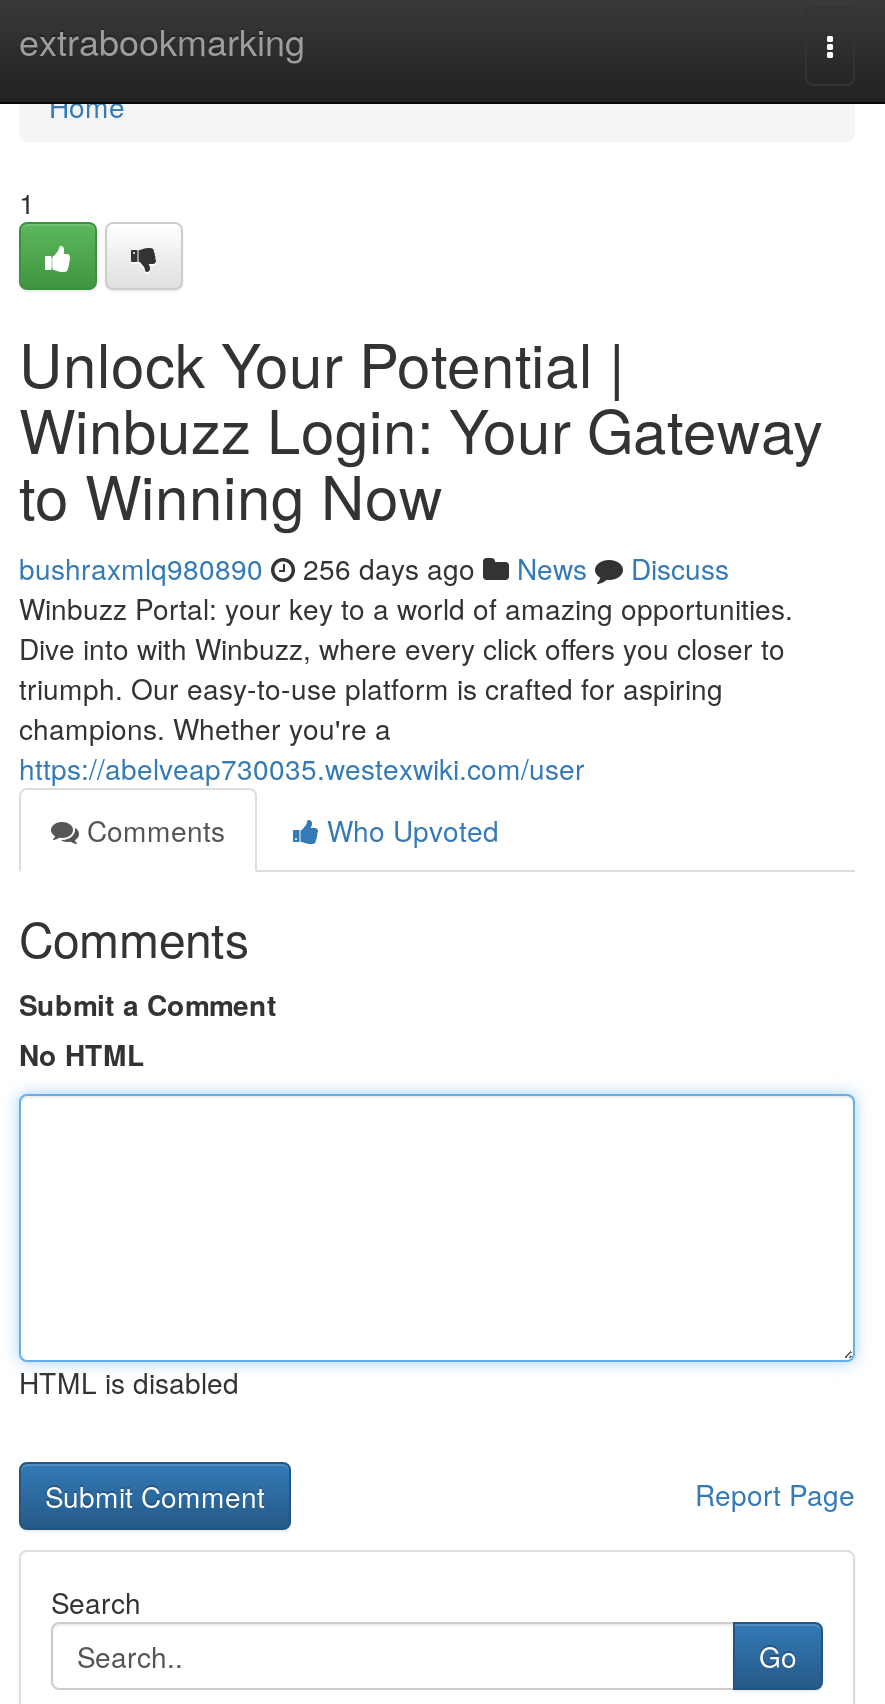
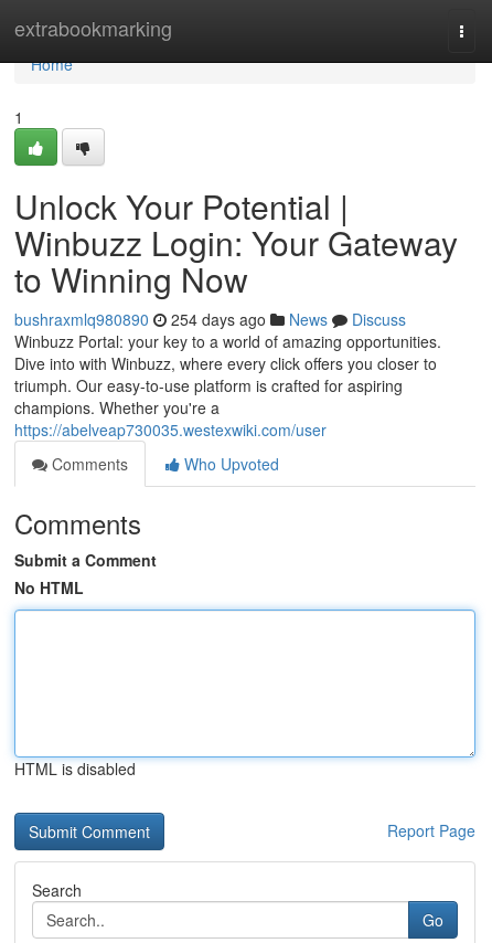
[19,548,729,588] bushraxmlq980890 256 days ago News Discuss -> [14,308,406,330] bushraxmlq980890 254 days ago News Discuss

